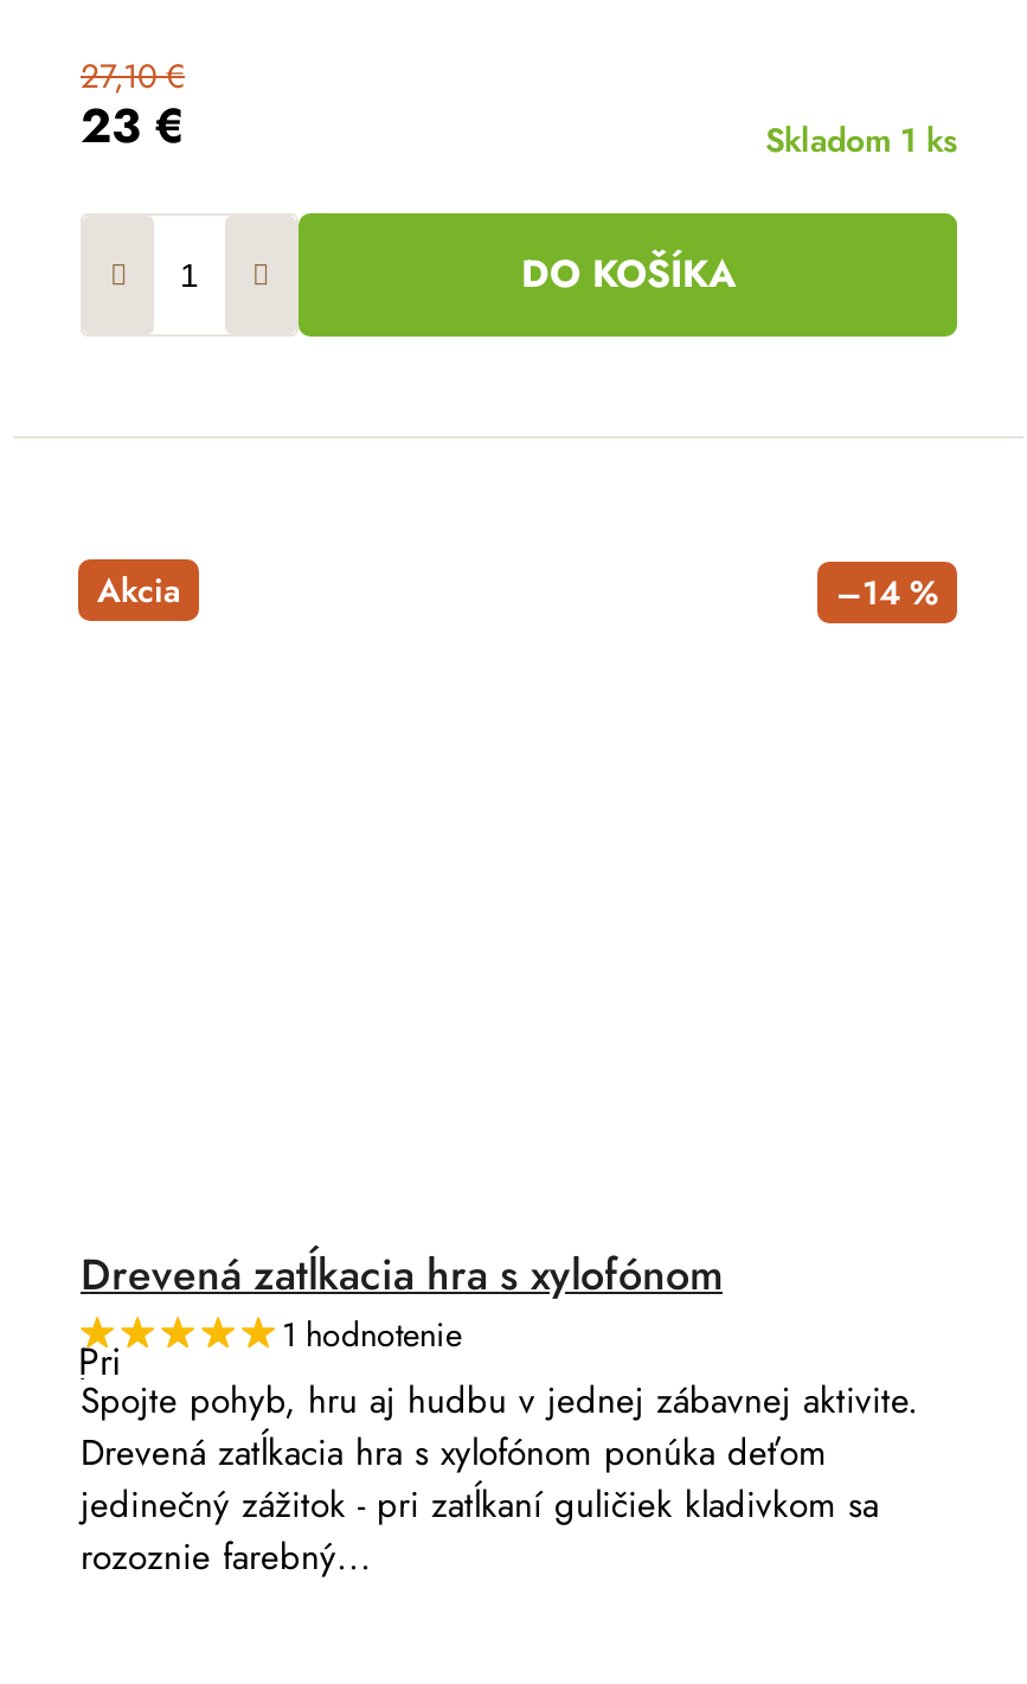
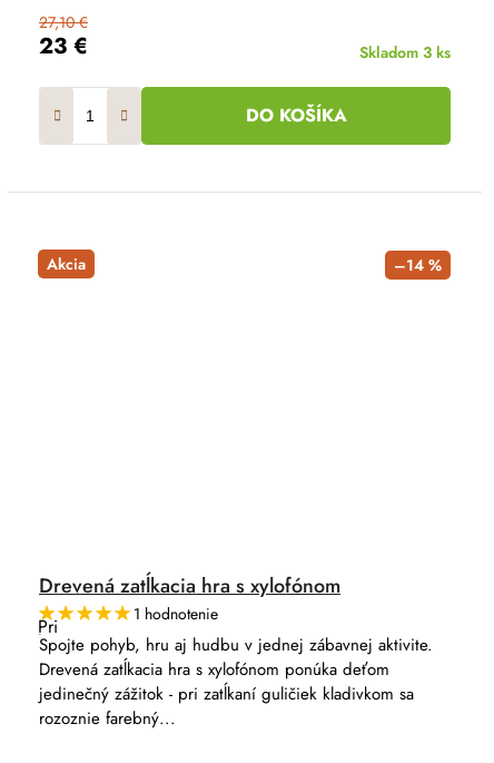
[765,116,957,163] Skladom 1 ks -> [359,41,451,63] Skladom 3 ks

